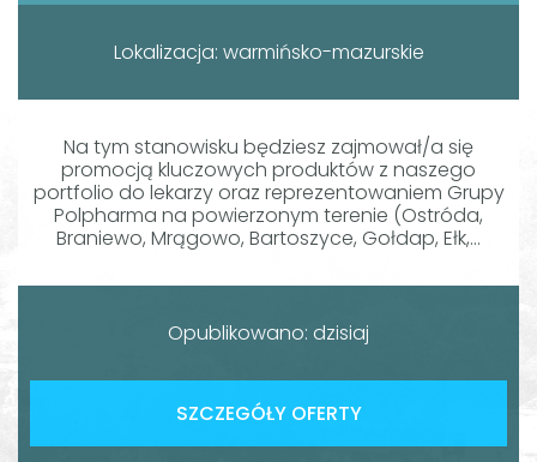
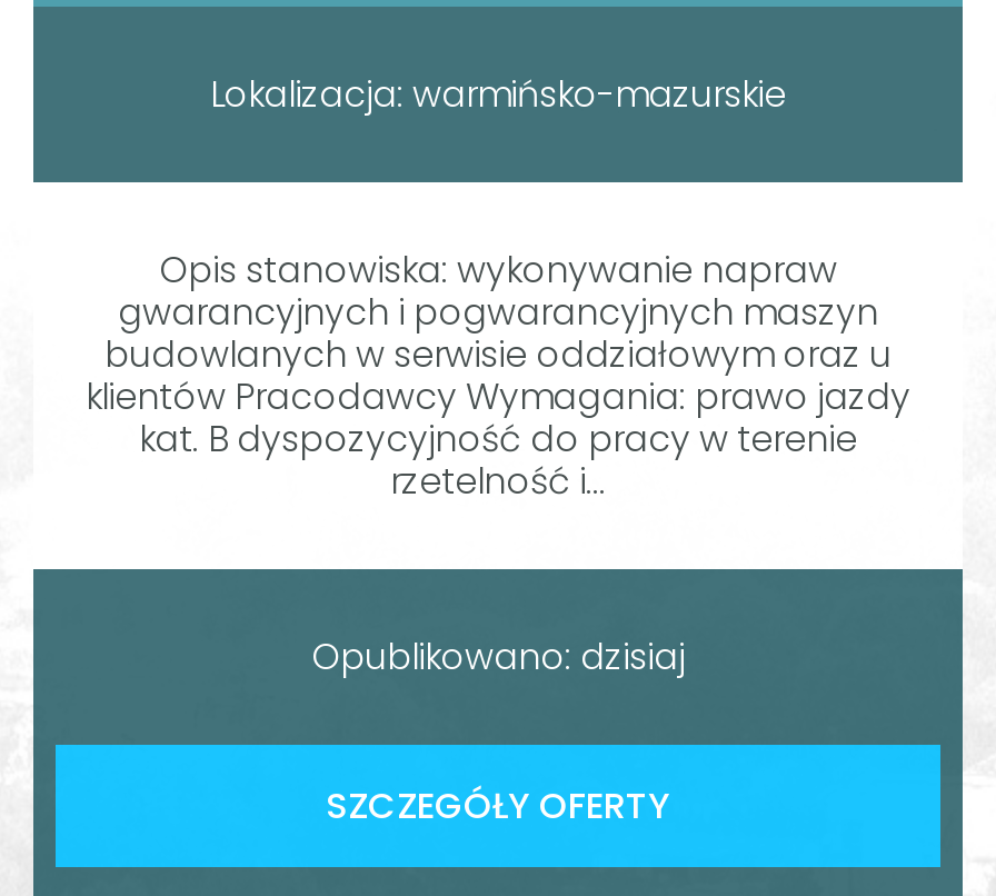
[33,133,504,252] Na tym stanowisku będziesz zajmował/a się | promocją kluczowych produktów z naszego | portfolio do lekarzy oraz reprezentowaniem Grupy | Polpharma na powierzonym terenie (Ostróda, | Braniewo, Mrągowo, Bartoszyce, Gołdap, Ełk,... -> [86,244,910,506] Opis stanowiska: wykonywanie napraw | gwarancyjnych i pogwarancyjnych maszyn | budowlanych w serwisie oddziałowym oraz u | klientów Pracodawcy Wymagania: prawo jazdy | kat. B dyspozycyjność do pracy w terenie | rzetelność i...

